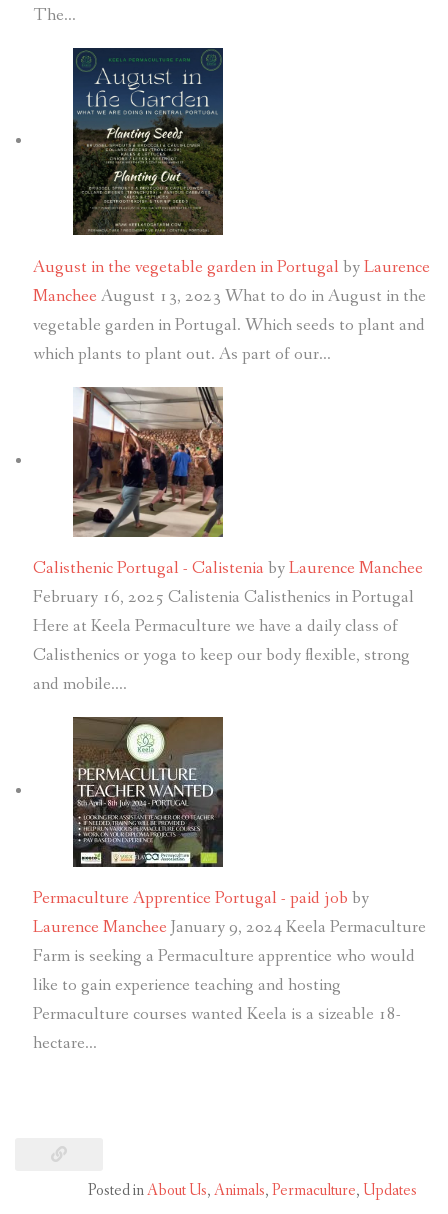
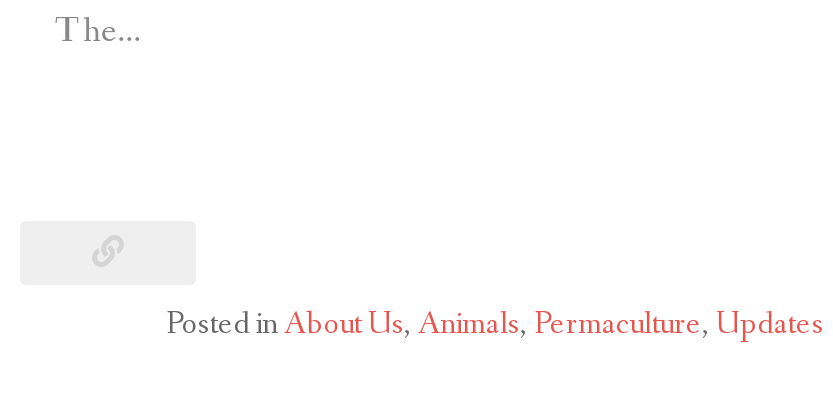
[33,47,430,366] [image] | August in the vegetable garden in Portugal by Laurence | Manchee August 13, 2023 What to do in August in the | vegetable garden in Portugal. Which seeds to plant and | which plants to plant out. As part of our… -> none
[33,386,423,696] [image] | Calisthenic Portugal - Calistenia by Laurence Manchee | February 16, 2025 Calistenia Calisthenics in Portugal | Here at Keela Permaculture we have a daily class of | Calisthenics or yoga to keep our body flexible, strong | and mobile.… -> none
[33,716,426,1055] [image] | Permaculture Apprentice Portugal - paid job by | Laurence Manchee January 9, 2024 Keela Permaculture | Farm is seeking a Permaculture apprentice who would | like to gain experience teaching and hosting | Permaculture courses wanted Keela is a sizeable 18- | hectare… -> none

